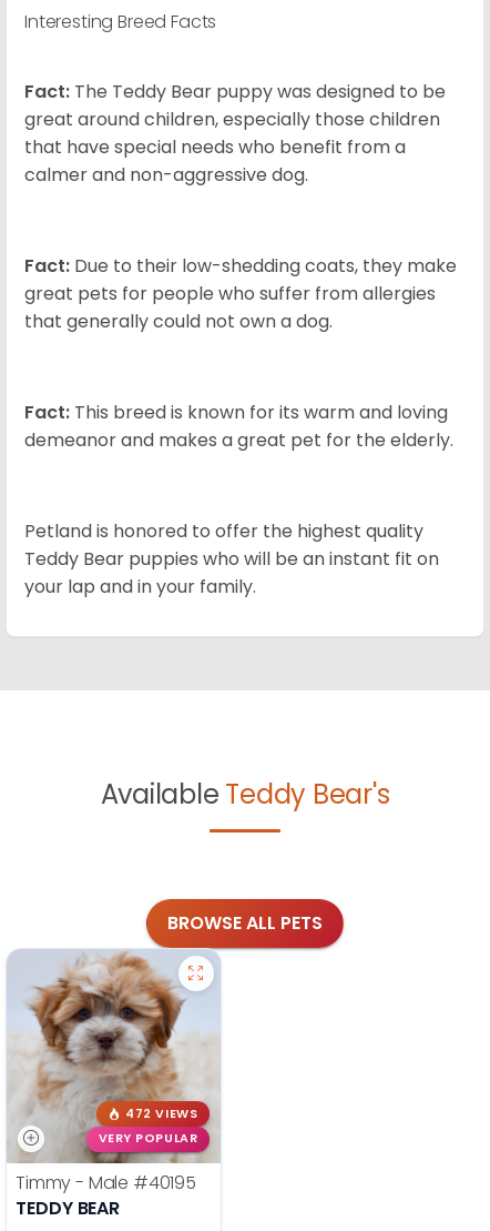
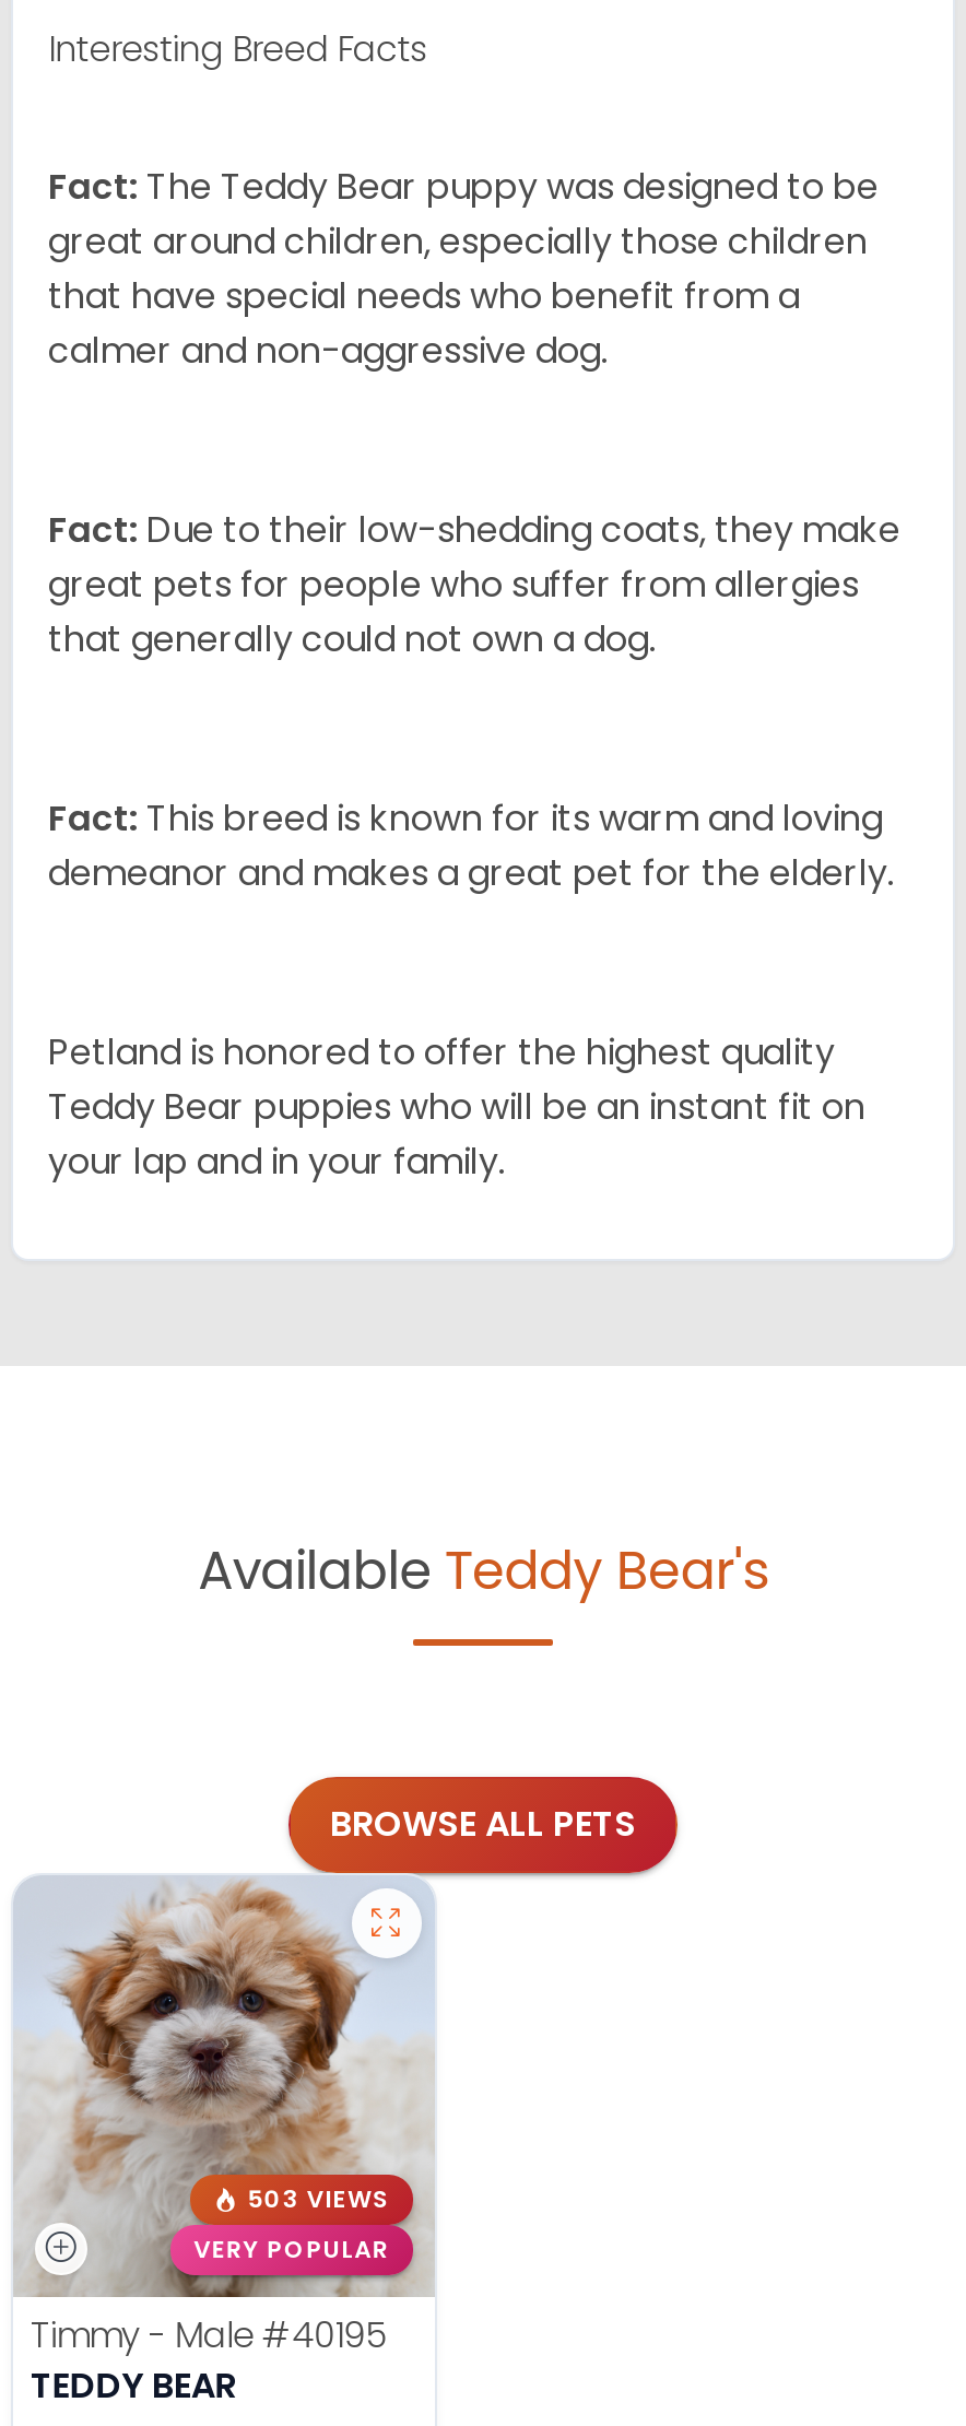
[125,1106,198,1122] 472 VIEWS -> [247,2184,389,2217] 503 VIEWS

